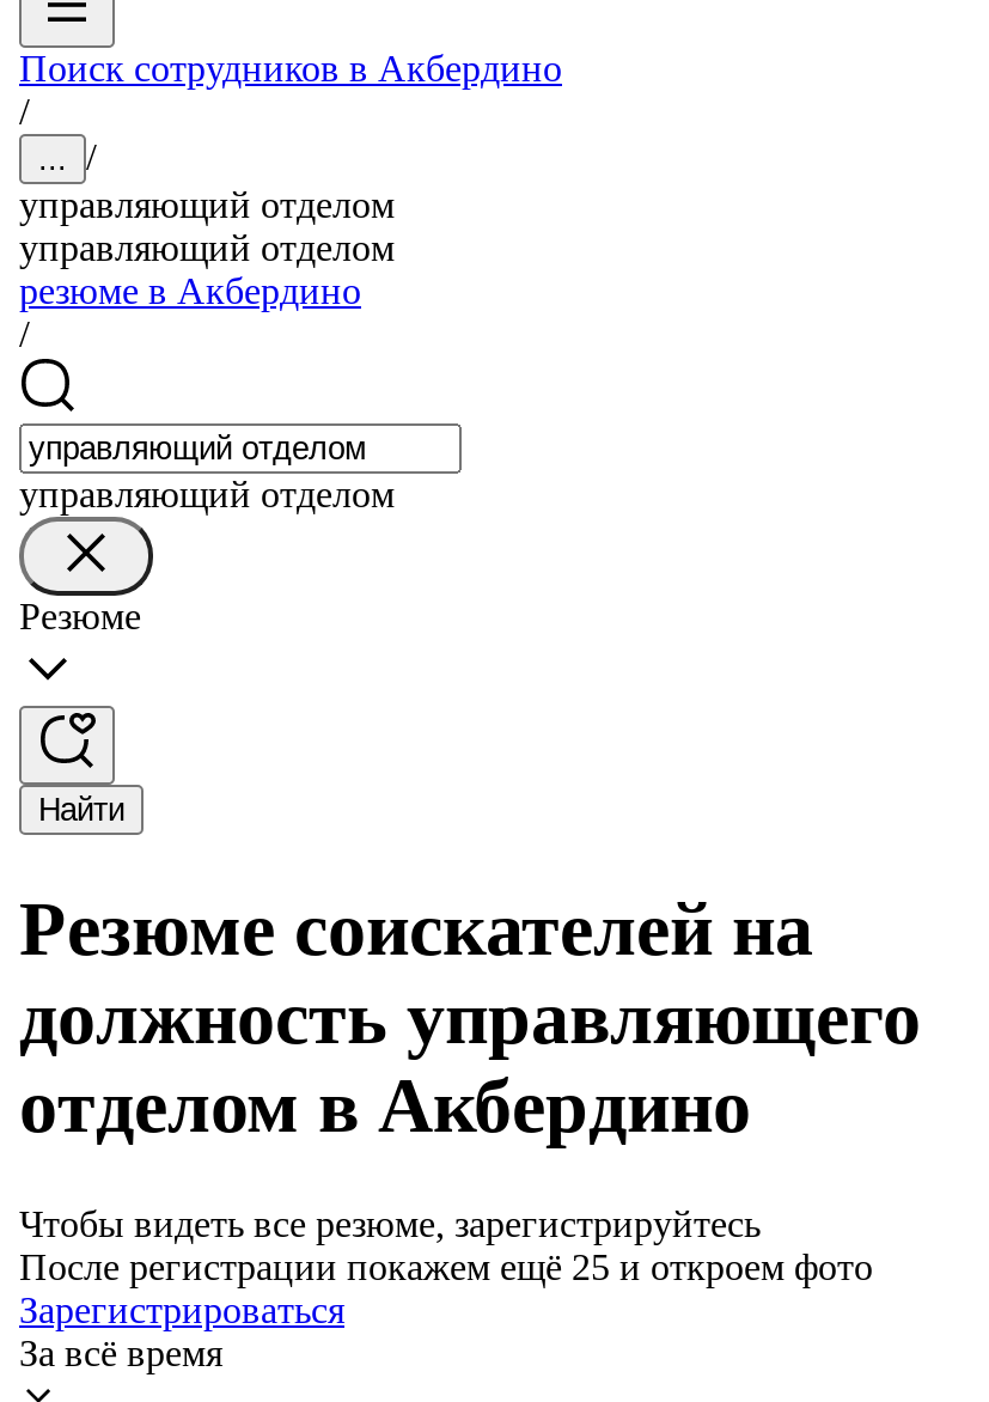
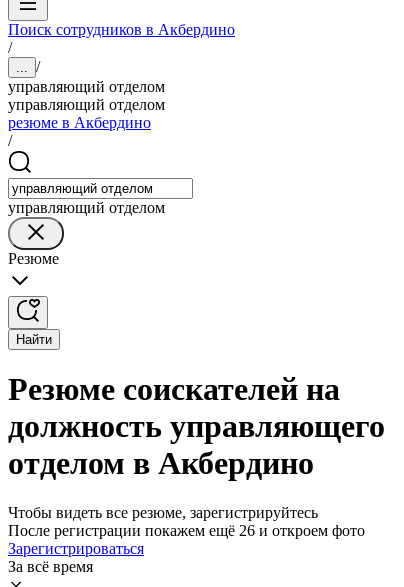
[19,1246,873,1287] После регистрации покажем ещё 25 и откроем фото -> [8,522,365,539] После регистрации покажем ещё 26 и откроем фото

